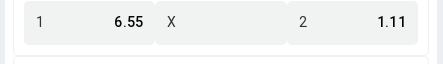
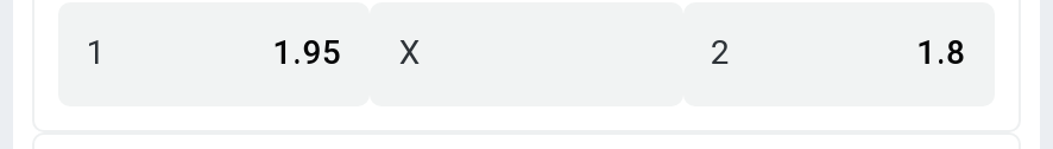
[114,14,177,30] 6.55 X -> [273,33,421,71] 1.95 X
[377,14,406,30] 1.11 -> [917,33,966,71] 1.8

